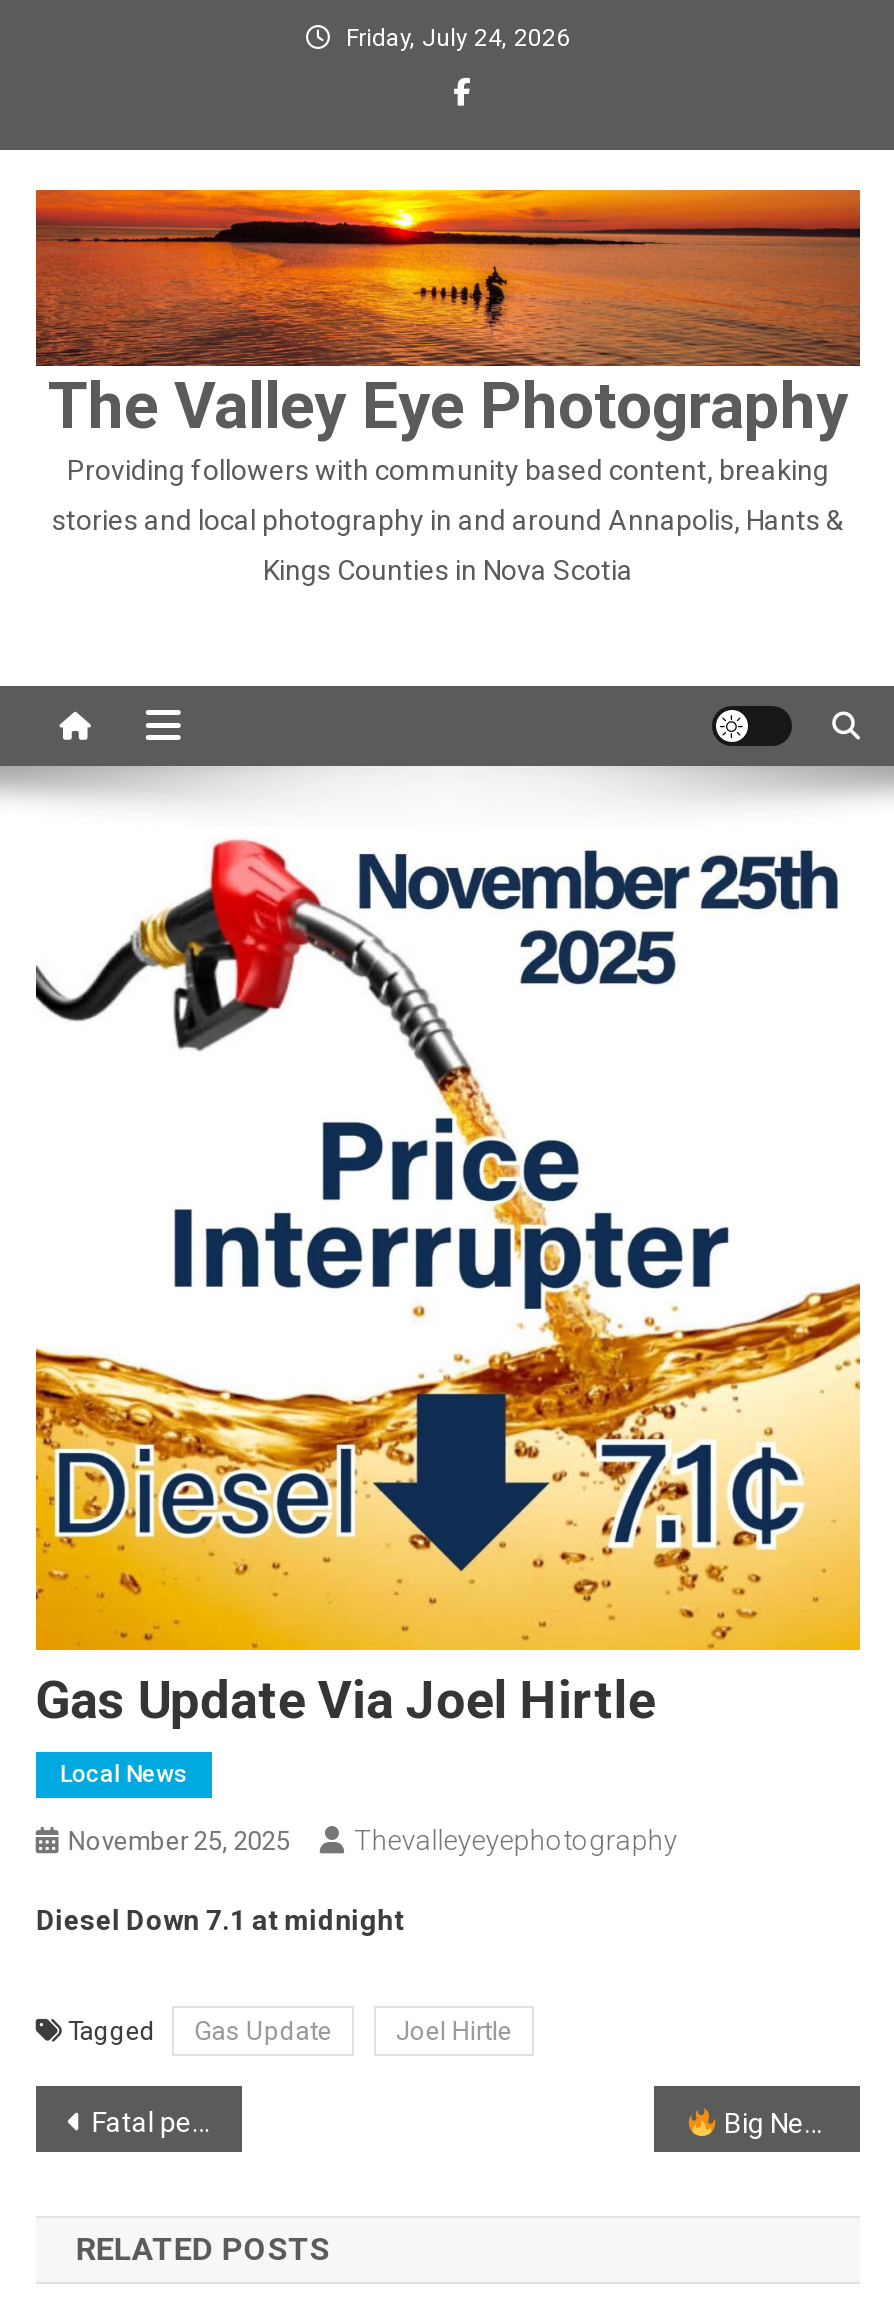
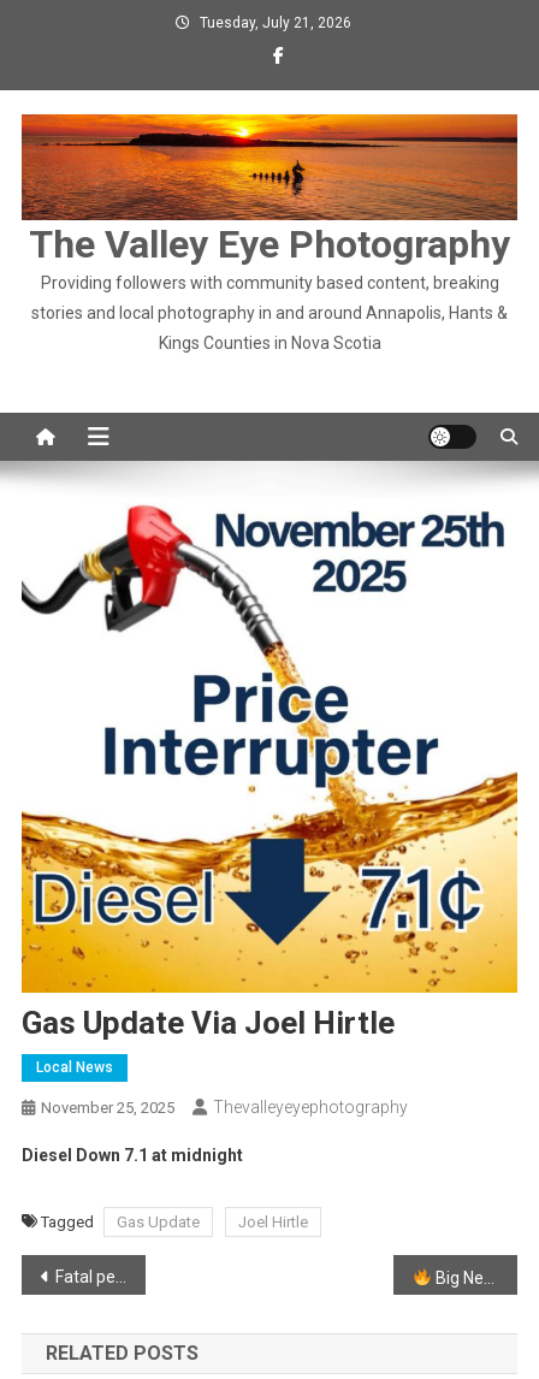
[346,24,570,52] Friday, July 24, 2026 -> [200,14,351,31] Tuesday, July 21, 2026

